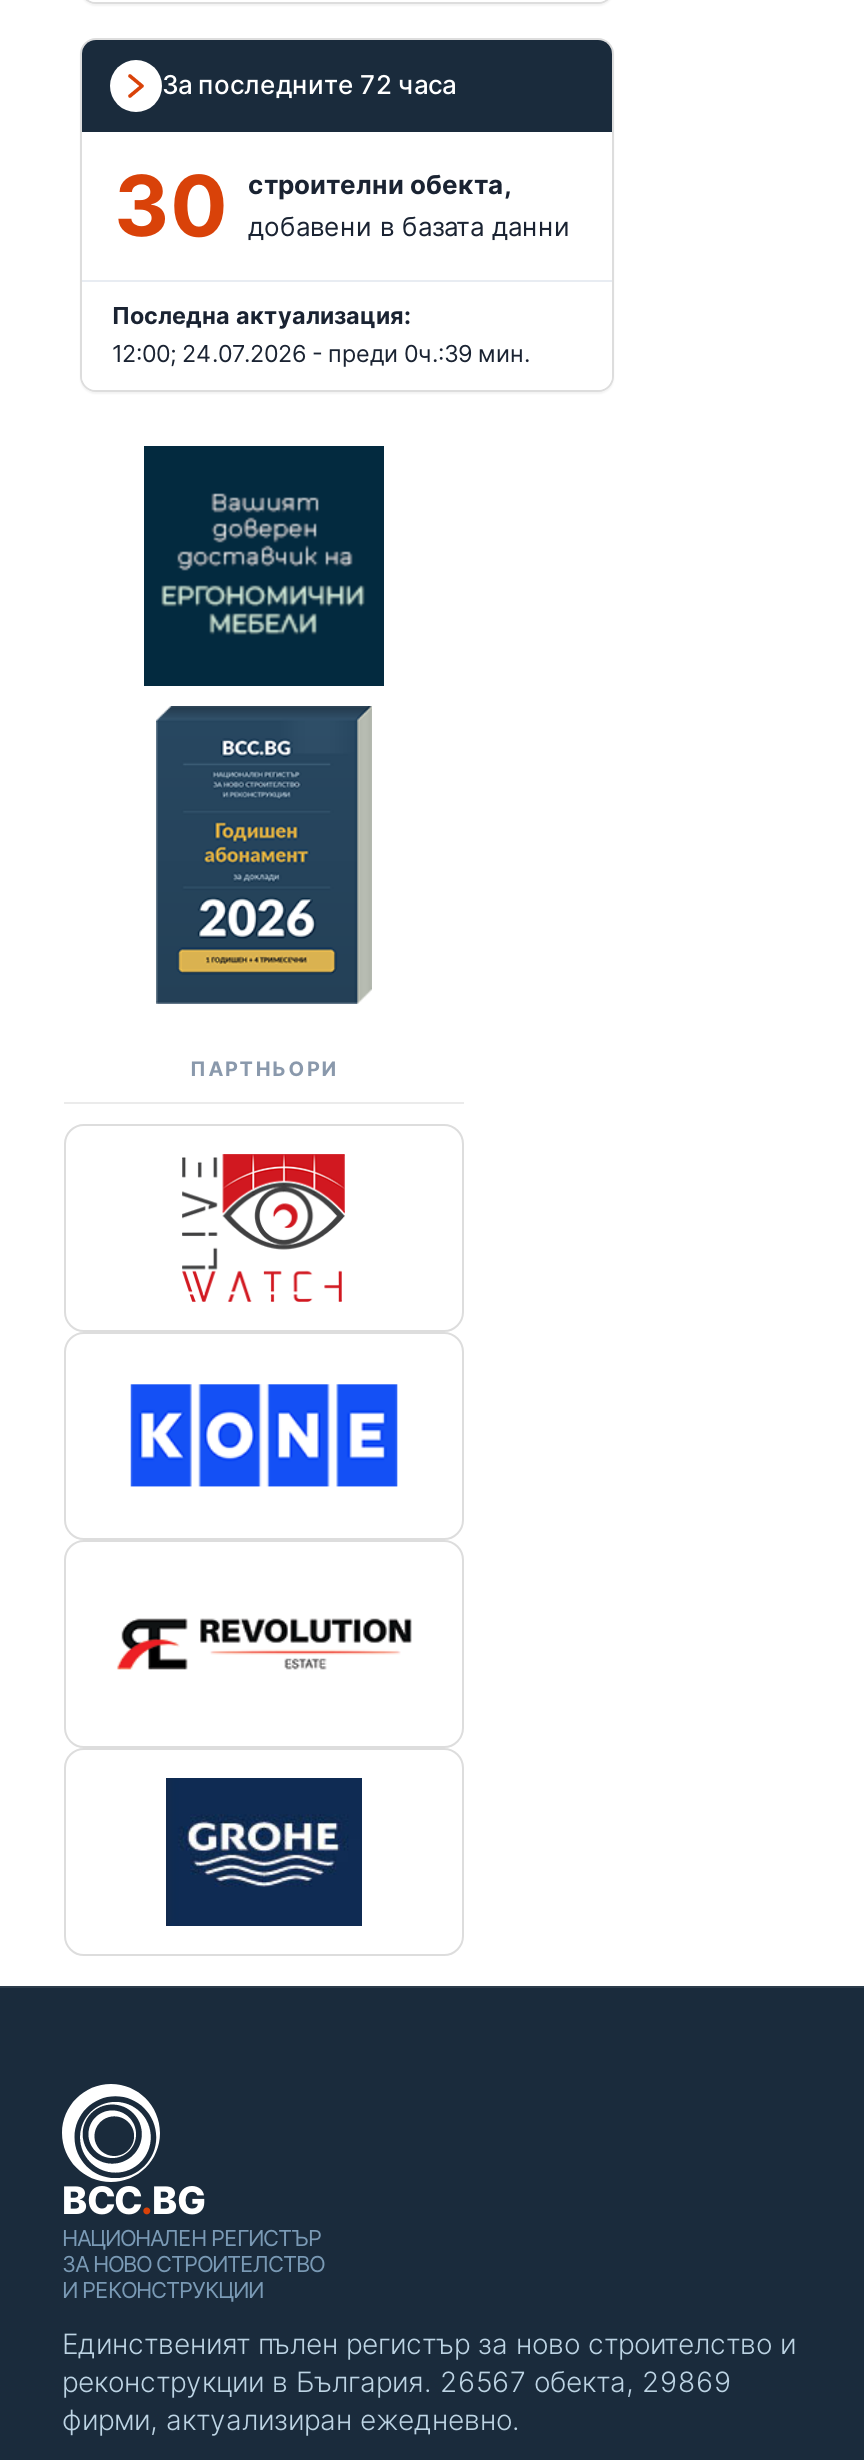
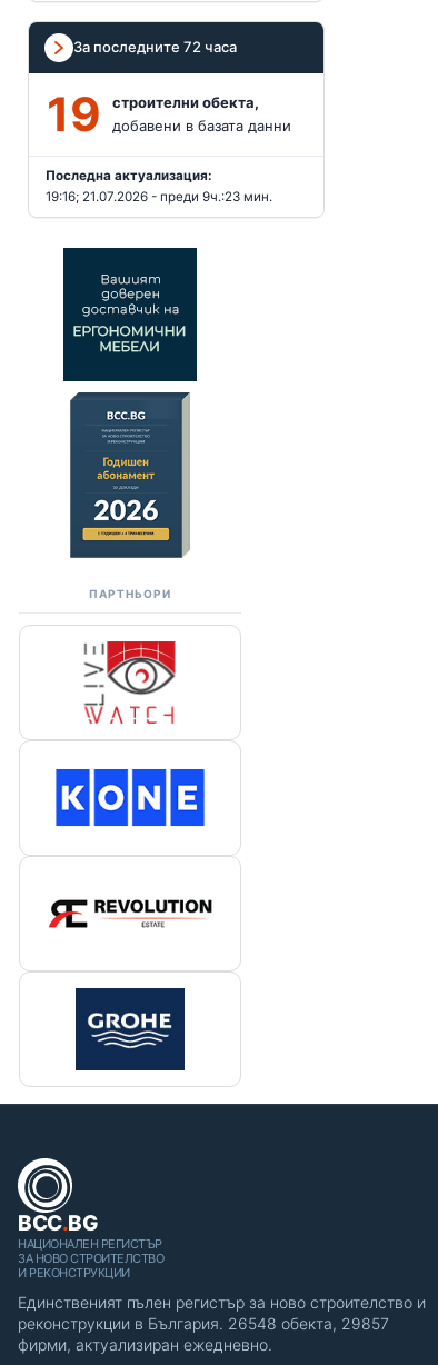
[114,153,570,255] 30 строителни обекта, добавени в базата данни -> [47,85,291,142] 19 строителни обекта, добавени в базата данни
[112,339,530,367] 12:00; 24.07.2026 - преди 0ч.:39 мин. -> [46,188,272,204] 19:16; 21.07.2026 - преди 9ч.:23 мин.
[62,2365,732,2399] реконструкции в България. 26567 обекта, 29869 -> [18,1314,389,1333] реконструкции в България. 26548 обекта, 29857

